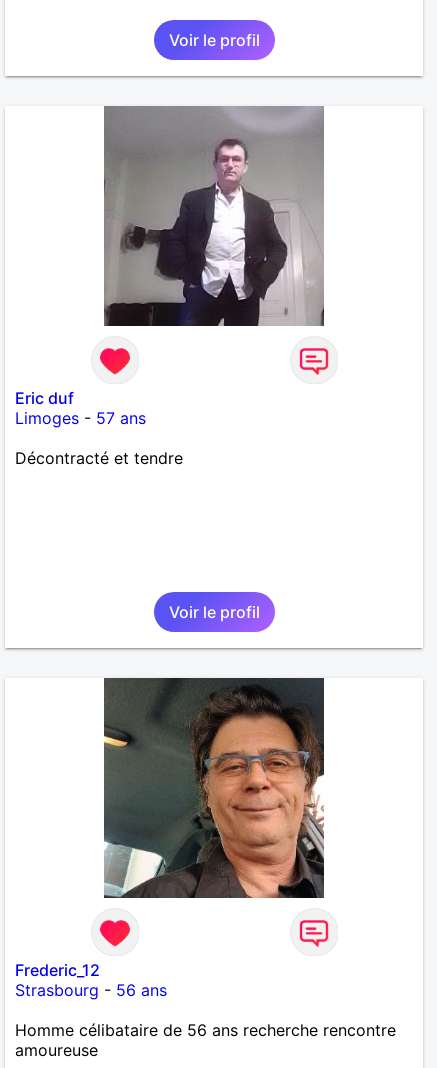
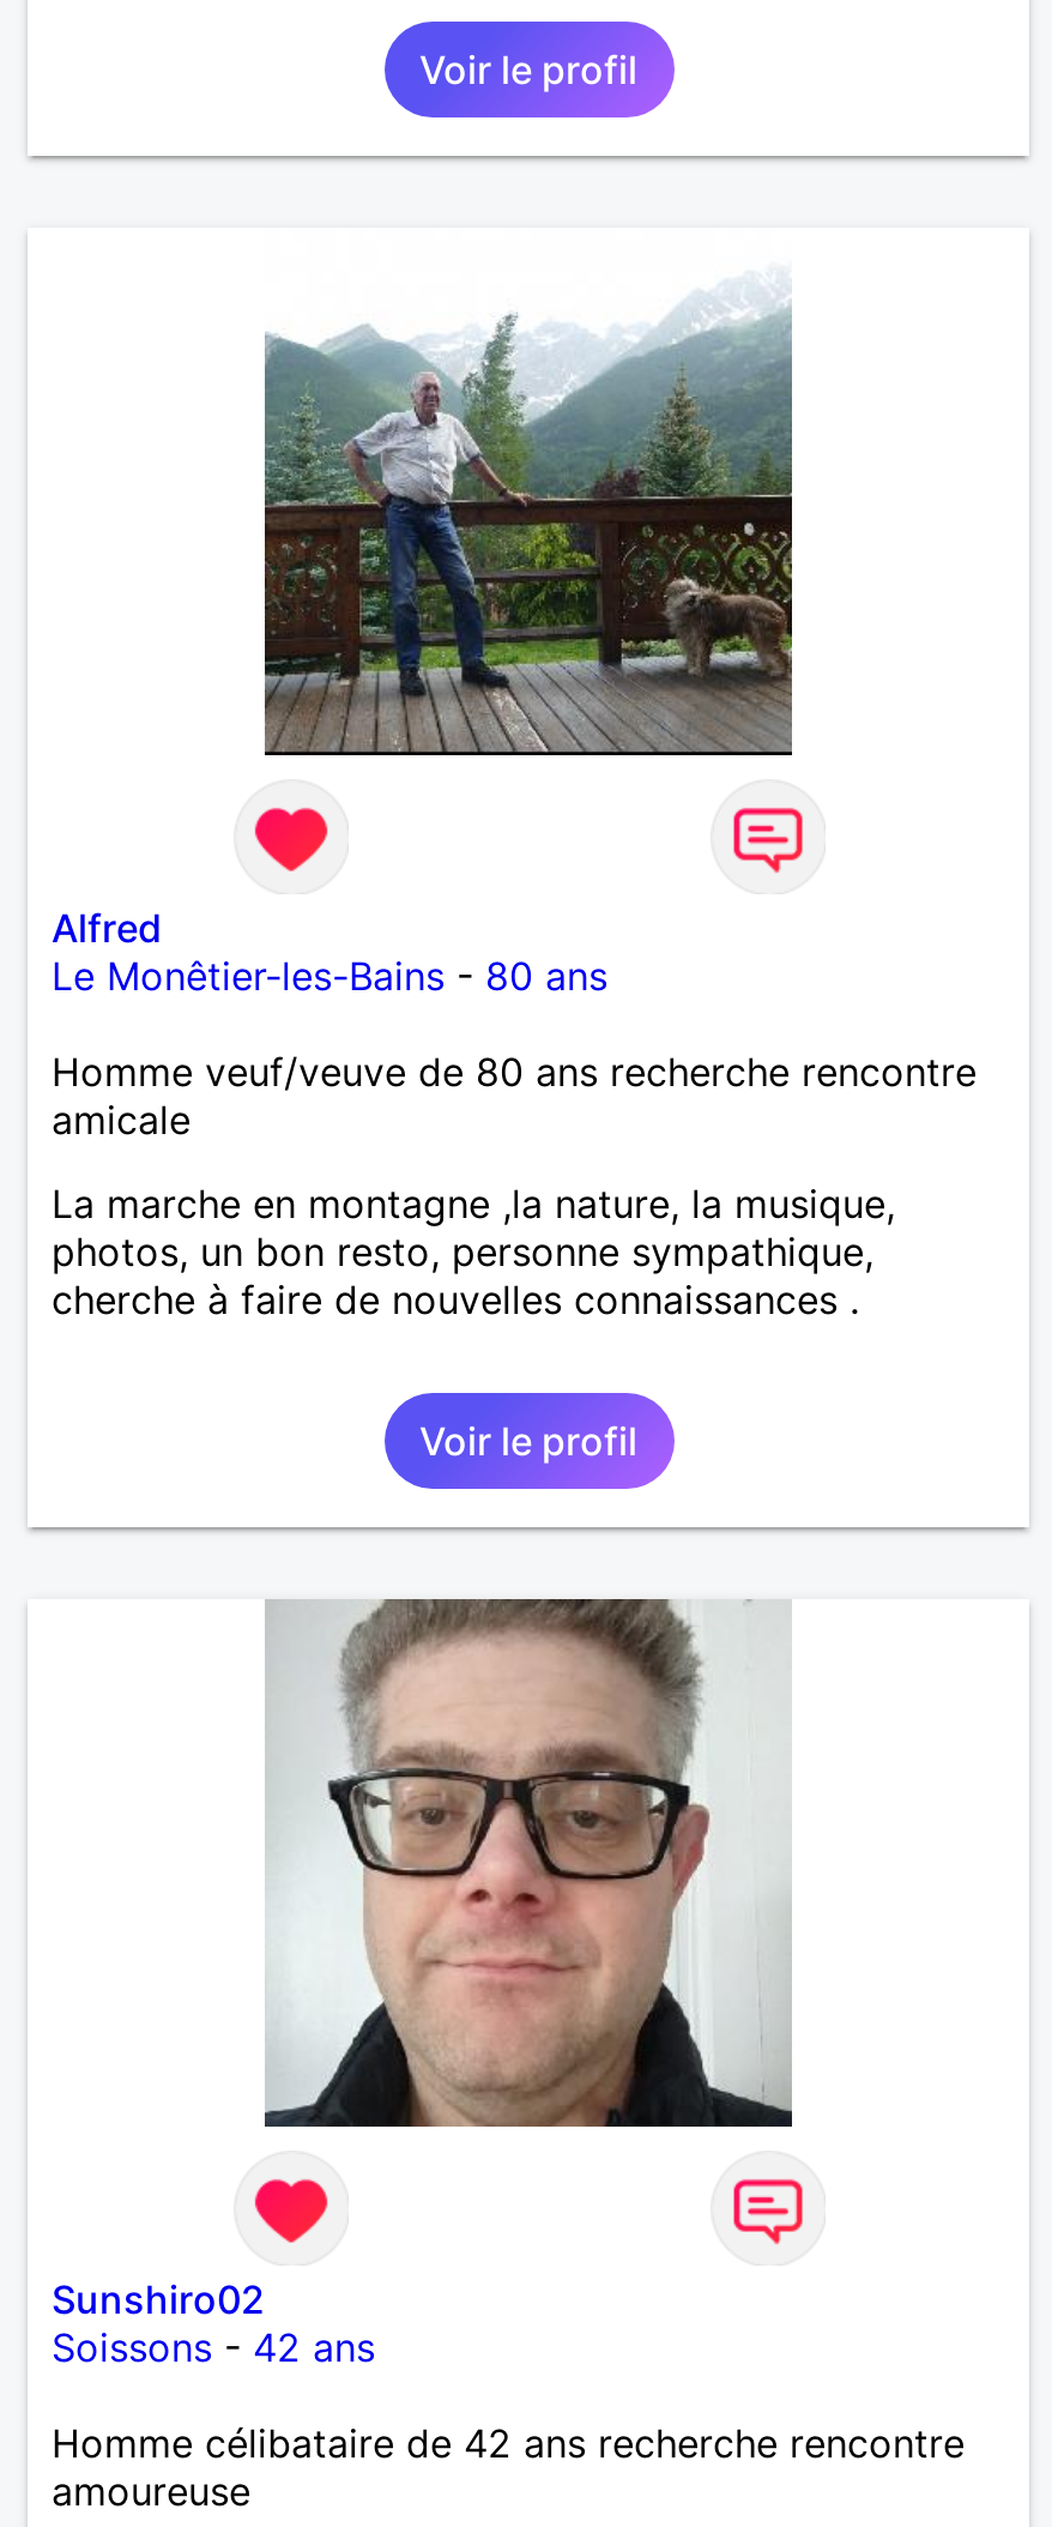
[103,105,325,327] [image] -> [265,228,794,758] [image]
[15,388,183,468] Eric duf | Limoges - 57 ans | Décontracté et tendre -> [52,904,977,1323] Alfred | Le Monêtier-les-Bains - 80 ans | Homme veuf/veuve de 80 ans recherche rencontre | amicale | La marche en montagne ,la nature, la musique, | photos, un bon resto, personne sympathique, | cherche à faire de nouvelles connaissances .
[103,677,325,899] [image] -> [265,1599,792,2129] [image]
[15,960,167,1000] Frederic_12 | Strasbourg - 56 ans -> [52,2275,375,2371] Sunshiro02 | Soissons - 42 ans
[15,1020,396,1040] Homme célibataire de 56 ans recherche rencontre -> [52,2419,965,2467] Homme célibataire de 42 ans recherche rencontre

